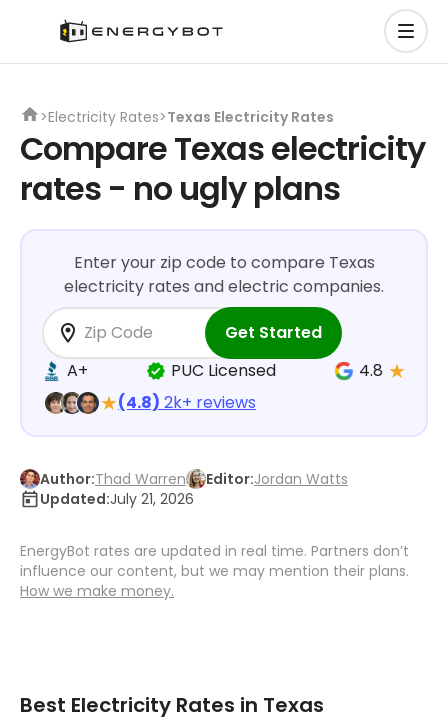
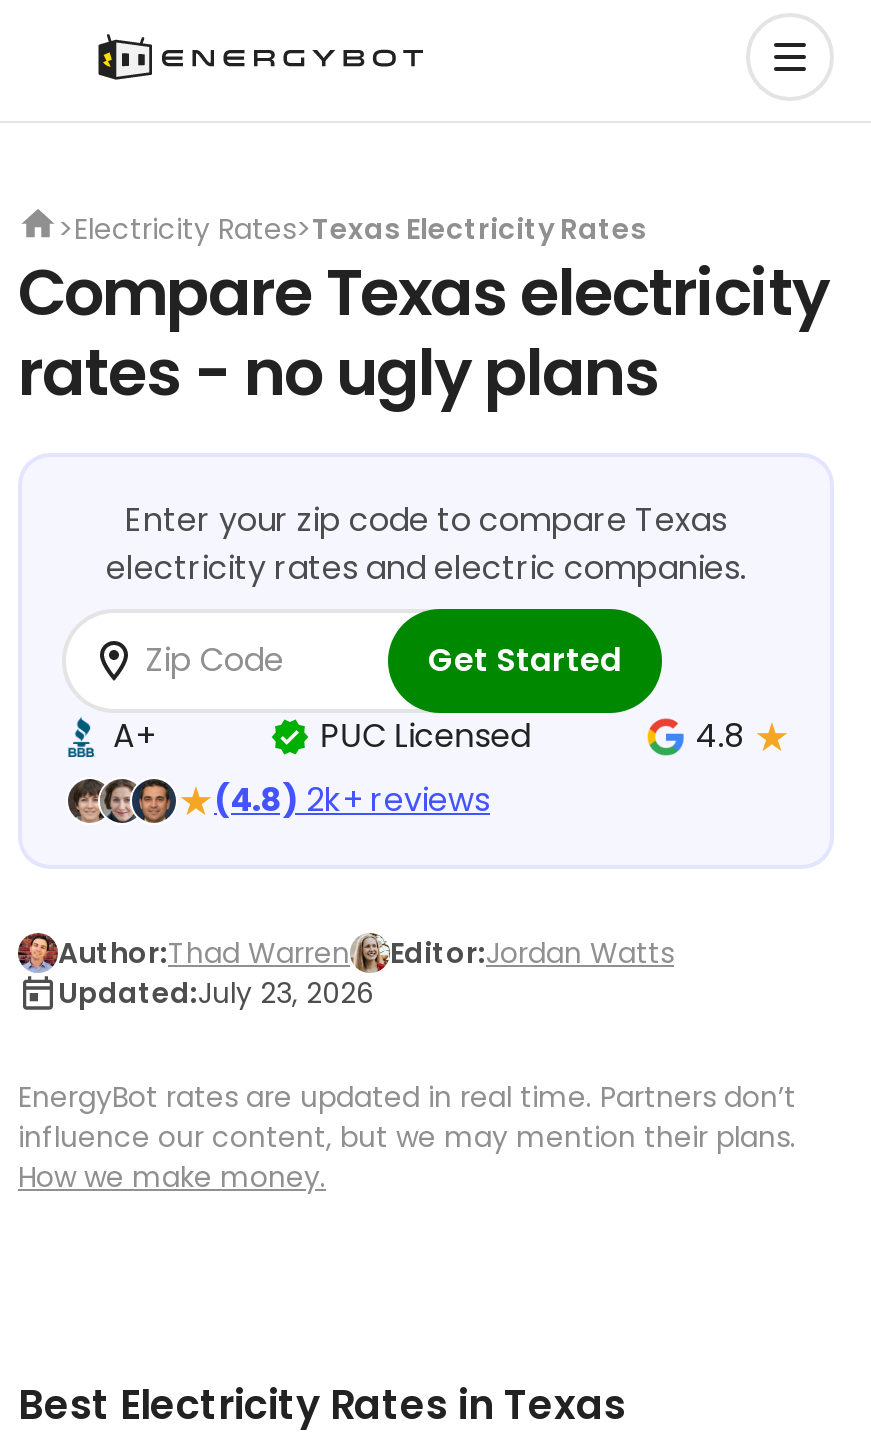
[40,489,194,509] Updated:July 21, 2026 -> [58,973,374,1013] Updated:July 23, 2026

